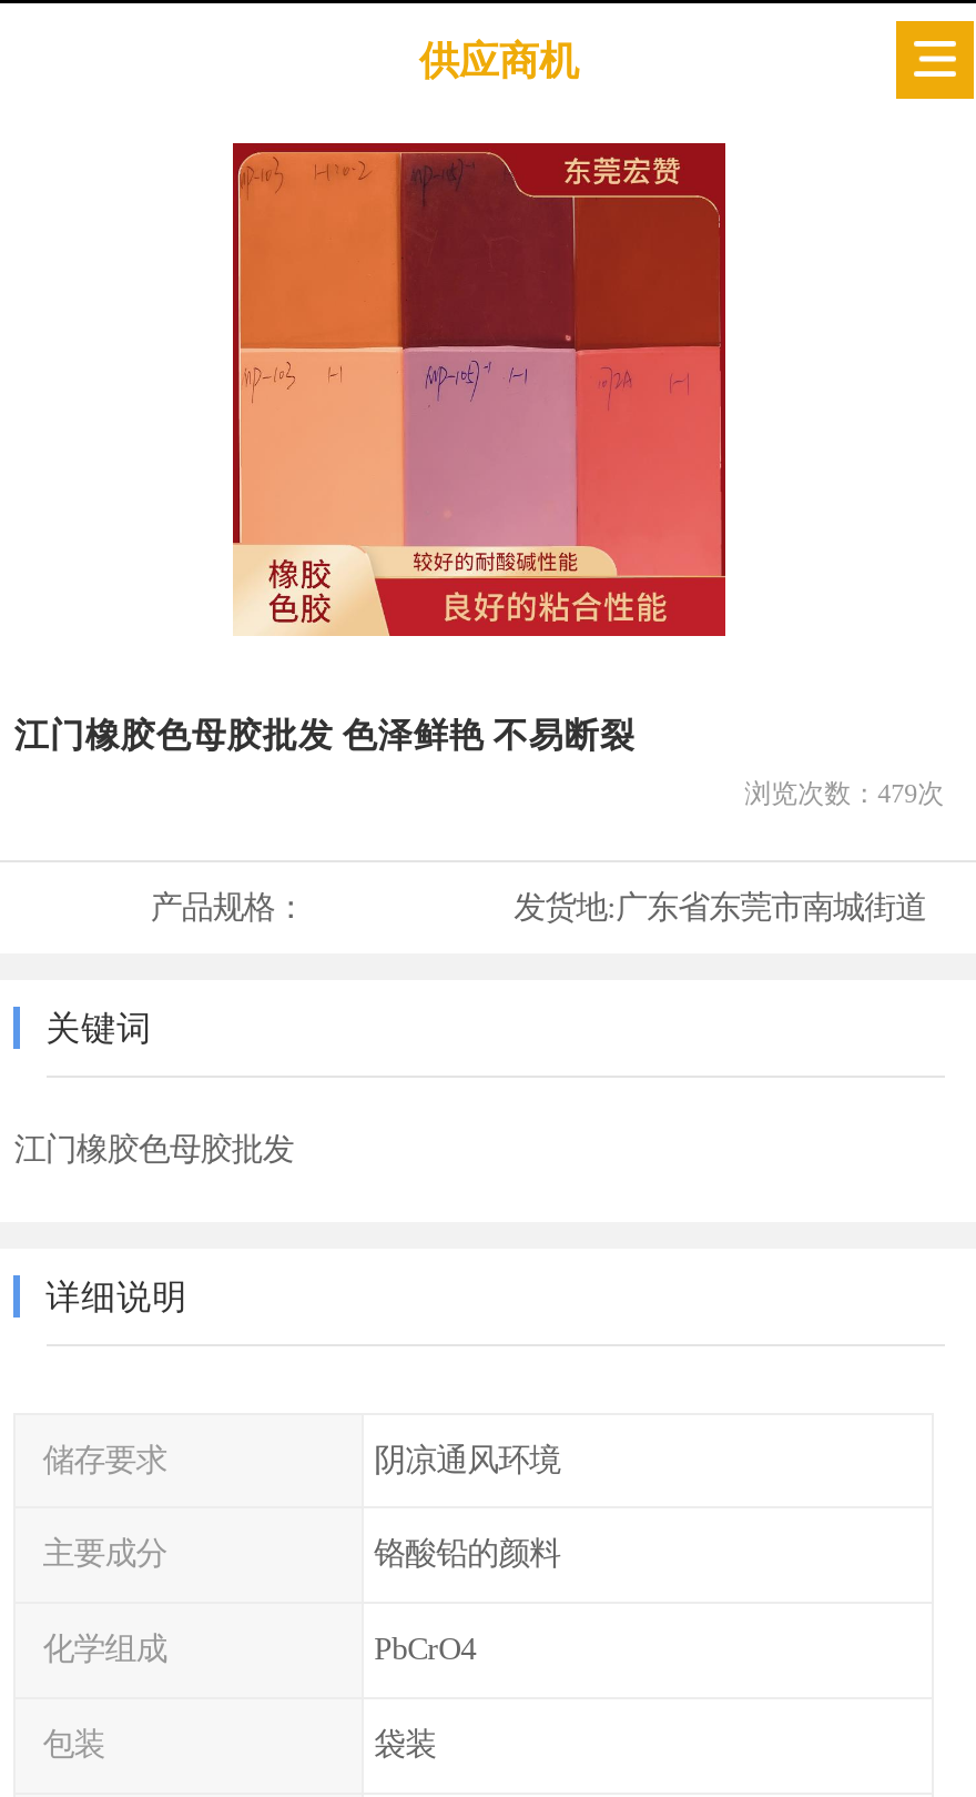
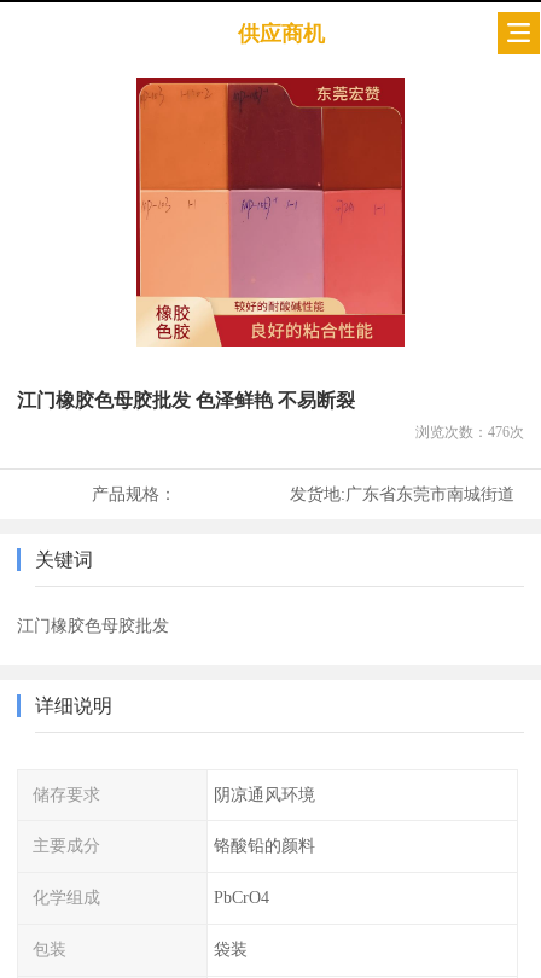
[745,777,944,808] 浏览次数：479次 -> [415,423,524,440] 浏览次数：476次

